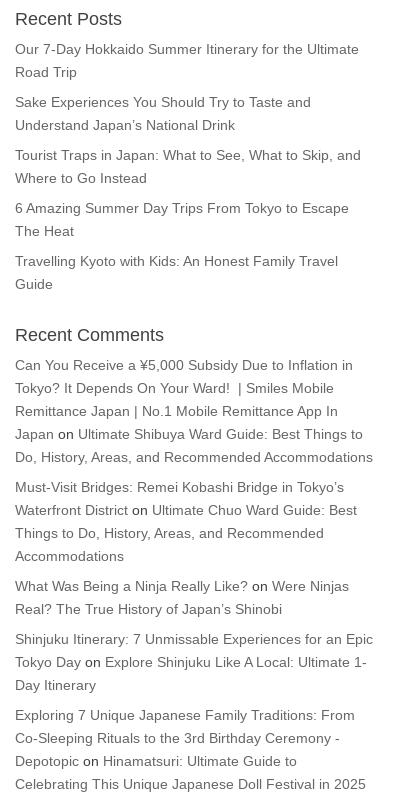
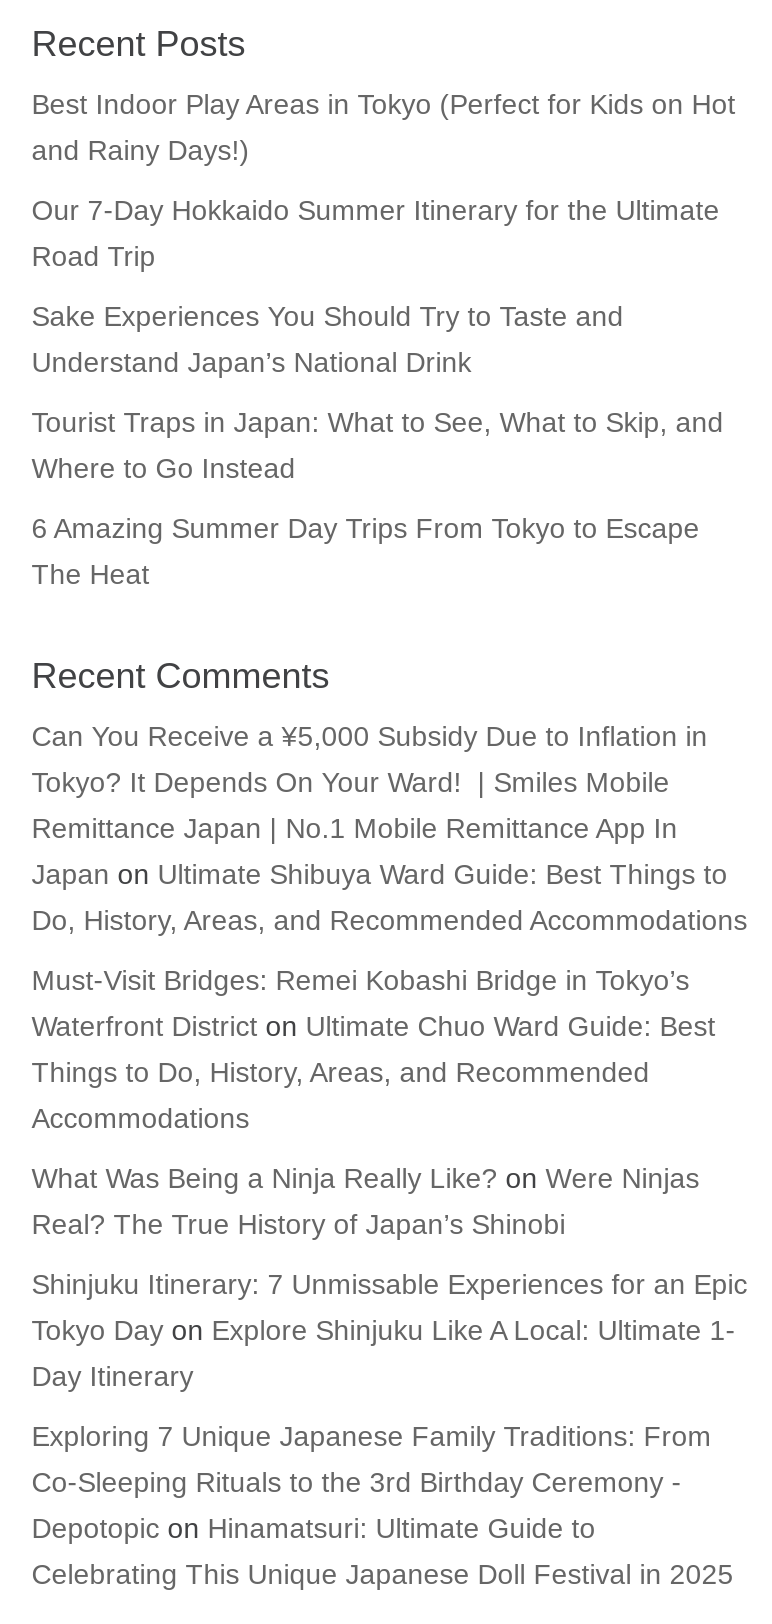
none -> [32,88,736,166] Best Indoor Play Areas in Tokyo (Perfect for Kids on Hot | and Rainy Days!)
moved [15,41,361,239] -> [32,194,724,590]: Our 7-Day Hokkaido Summer Itinerary for the Ultimate | Road Trip | Sake Experiences You Should Try to Taste and | Understand Japan’s National Drink | Tourist Traps in Japan: What to See, What to Skip, and | Where to Go Instead | 6 Amazing Summer Day Trips From Tokyo to Escape | The Heat
[15,253,338,292] Travelling Kyoto with Kids: An Honest Family Travel | Guide -> none

